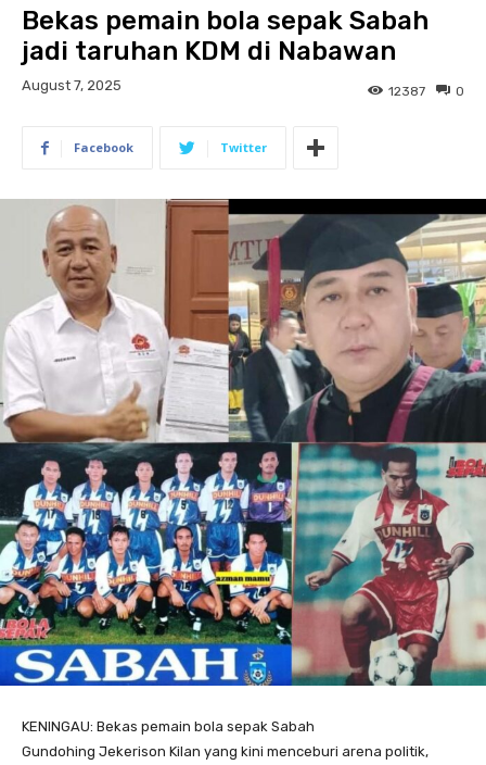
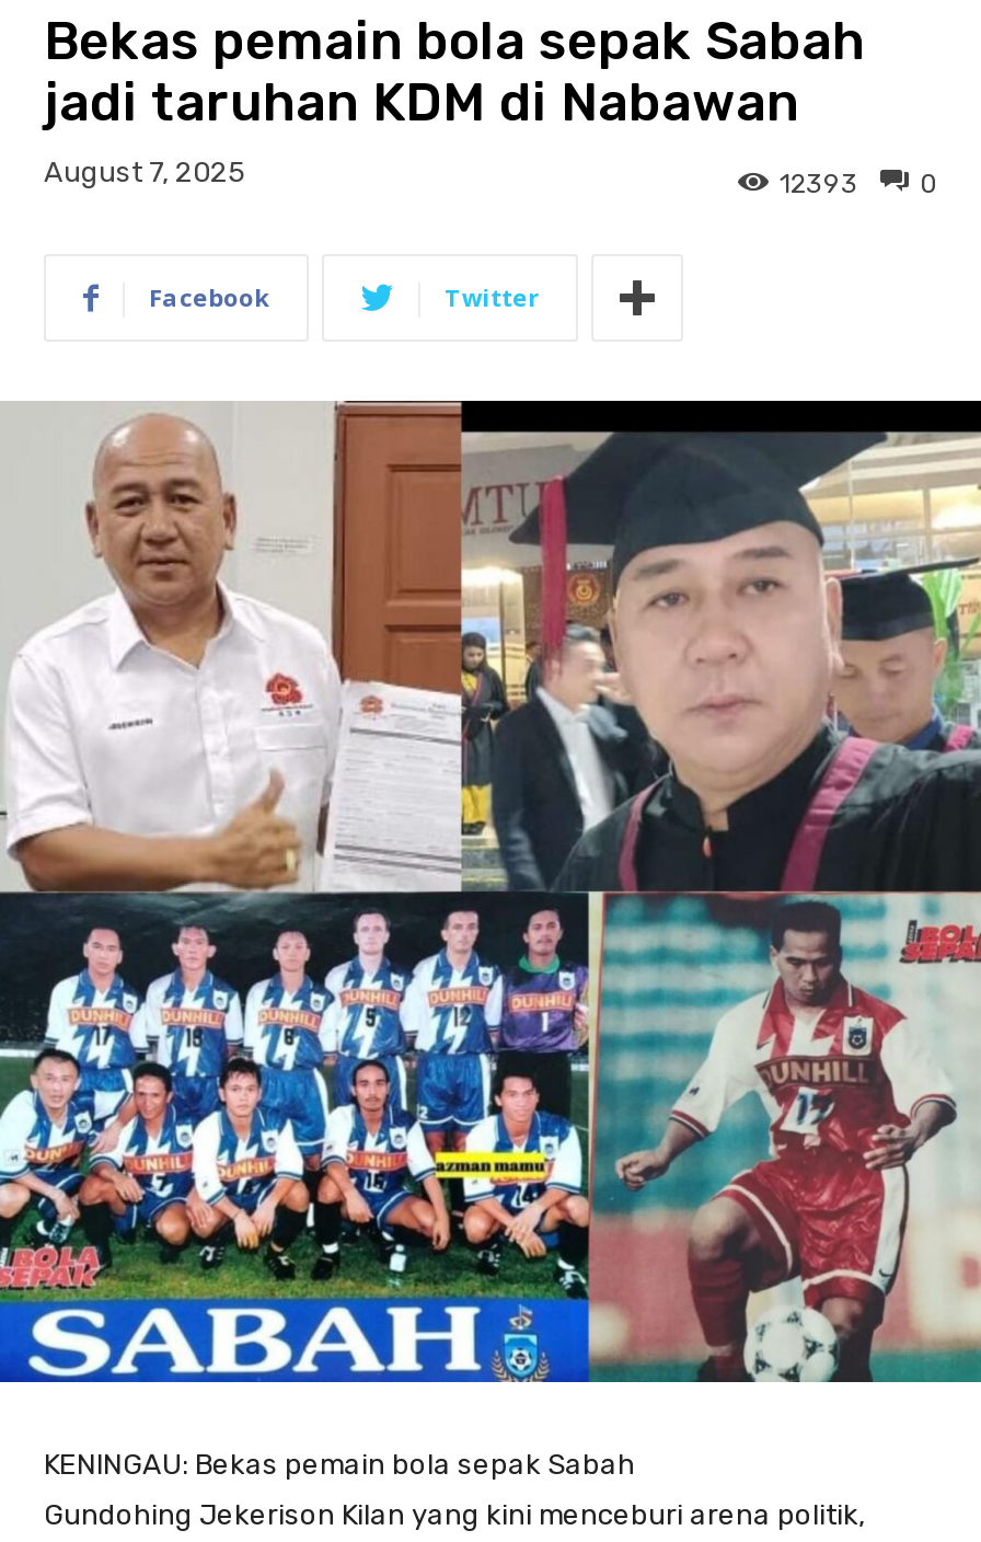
[388,84,464,99] 12387 0 -> [780,168,937,199] 12393 0

